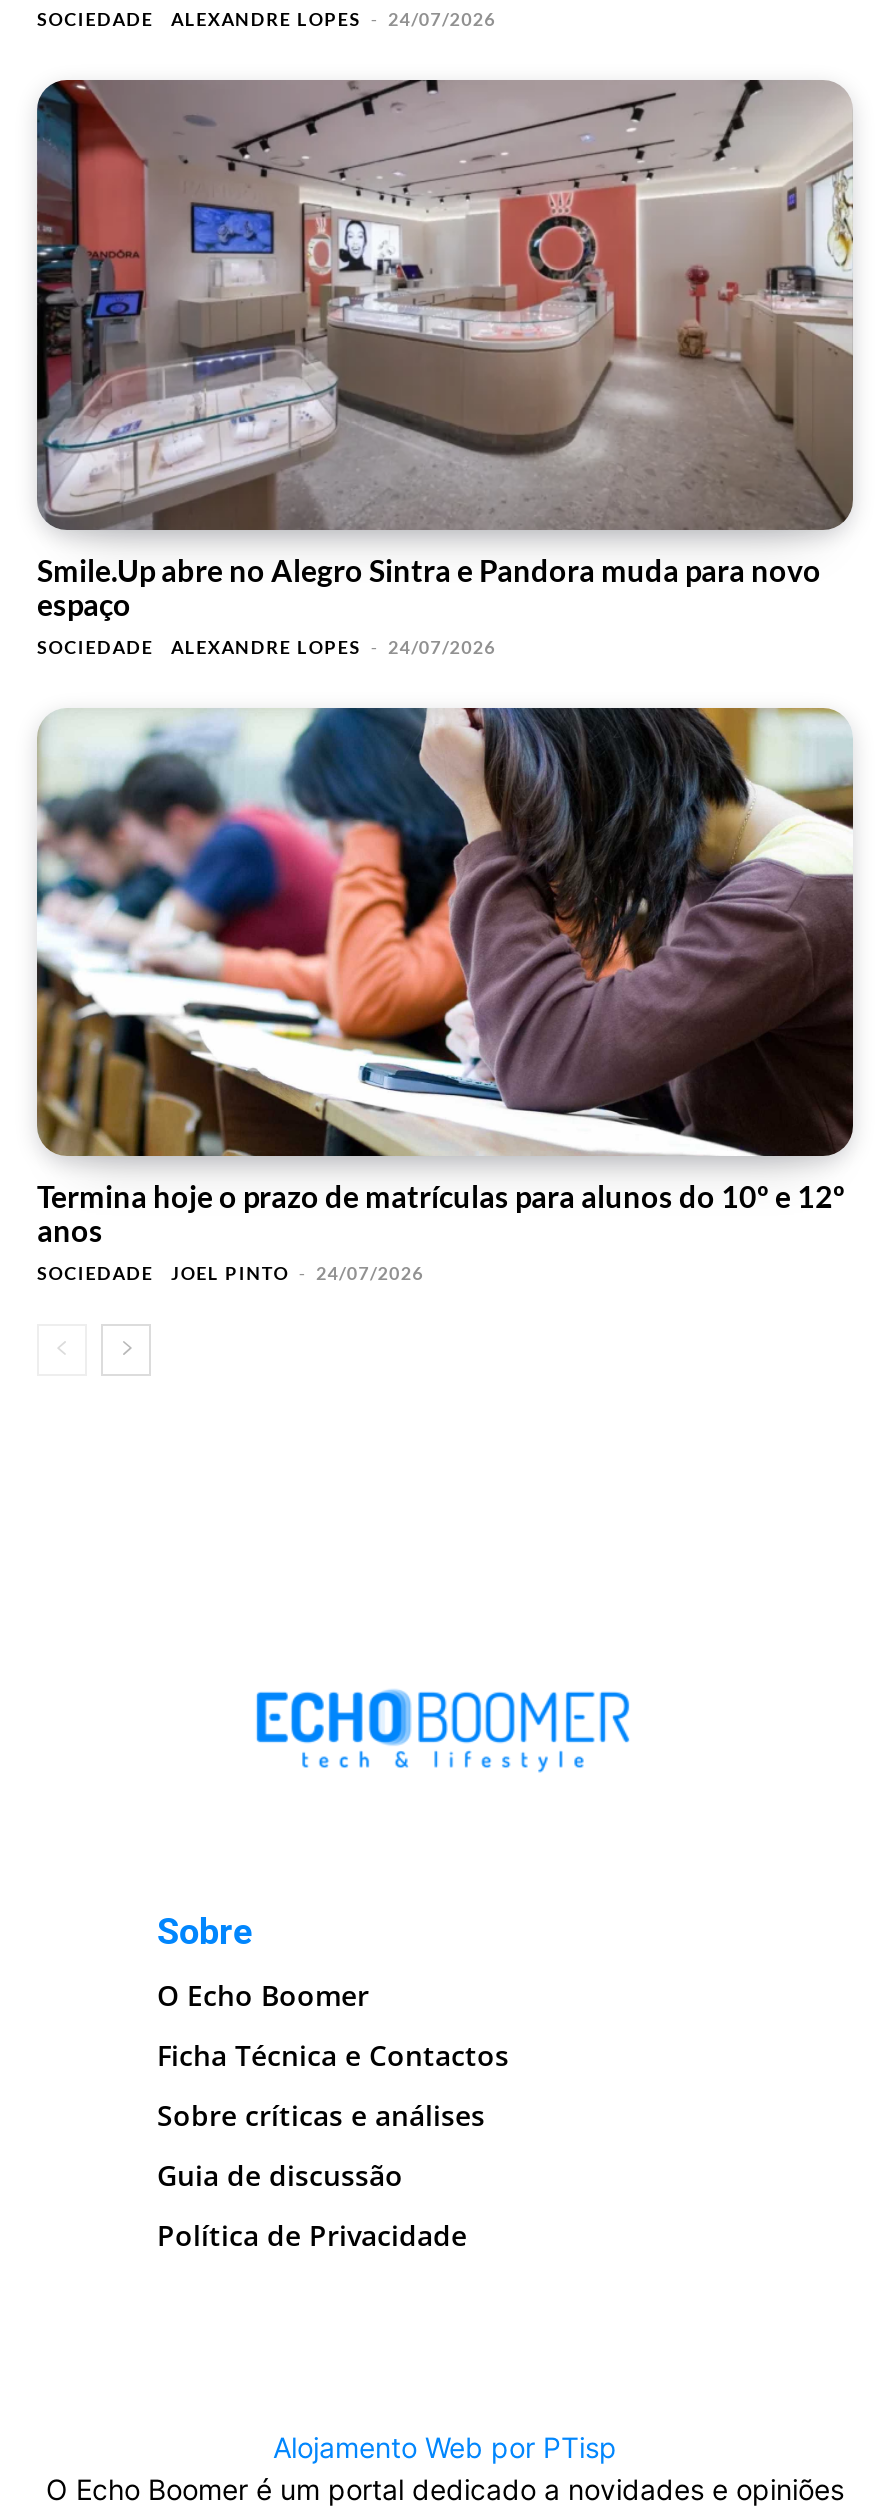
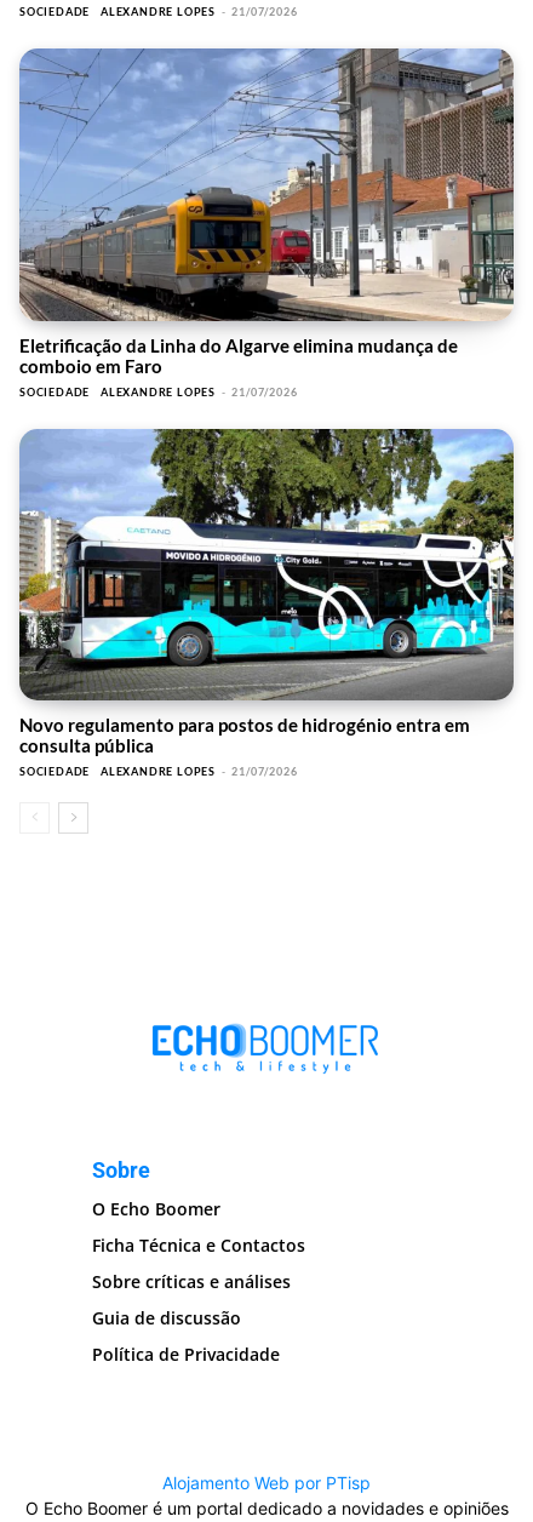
[171,9,496,31] ALEXANDRE LOPES - 24/07/2026 -> [101,5,297,19] ALEXANDRE LOPES - 21/07/2026
[35,78,853,622] [image] | Smile.Up abre no Alegro Sintra e Pandora muda para novo | espaço -> [19,47,515,377] [image] | Eletrificação da Linha do Algarve elimina mudança de | comboio em Faro
[171,636,496,658] ALEXANDRE LOPES - 24/07/2026 -> [101,385,297,398] ALEXANDRE LOPES - 21/07/2026
[35,706,855,1248] [image] | Termina hoje o prazo de matrículas para alunos do 10º e 12º | anos -> [18,428,515,756] [image] | Novo regulamento para postos de hidrogénio entra em | consulta pública
[171,1262,424,1284] JOEL PINTO - 24/07/2026 -> [101,765,297,778] ALEXANDRE LOPES - 21/07/2026

